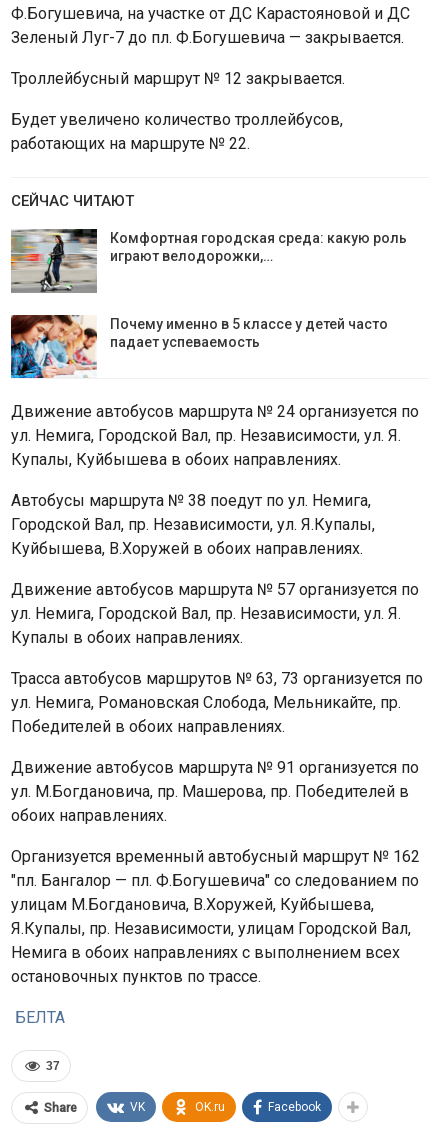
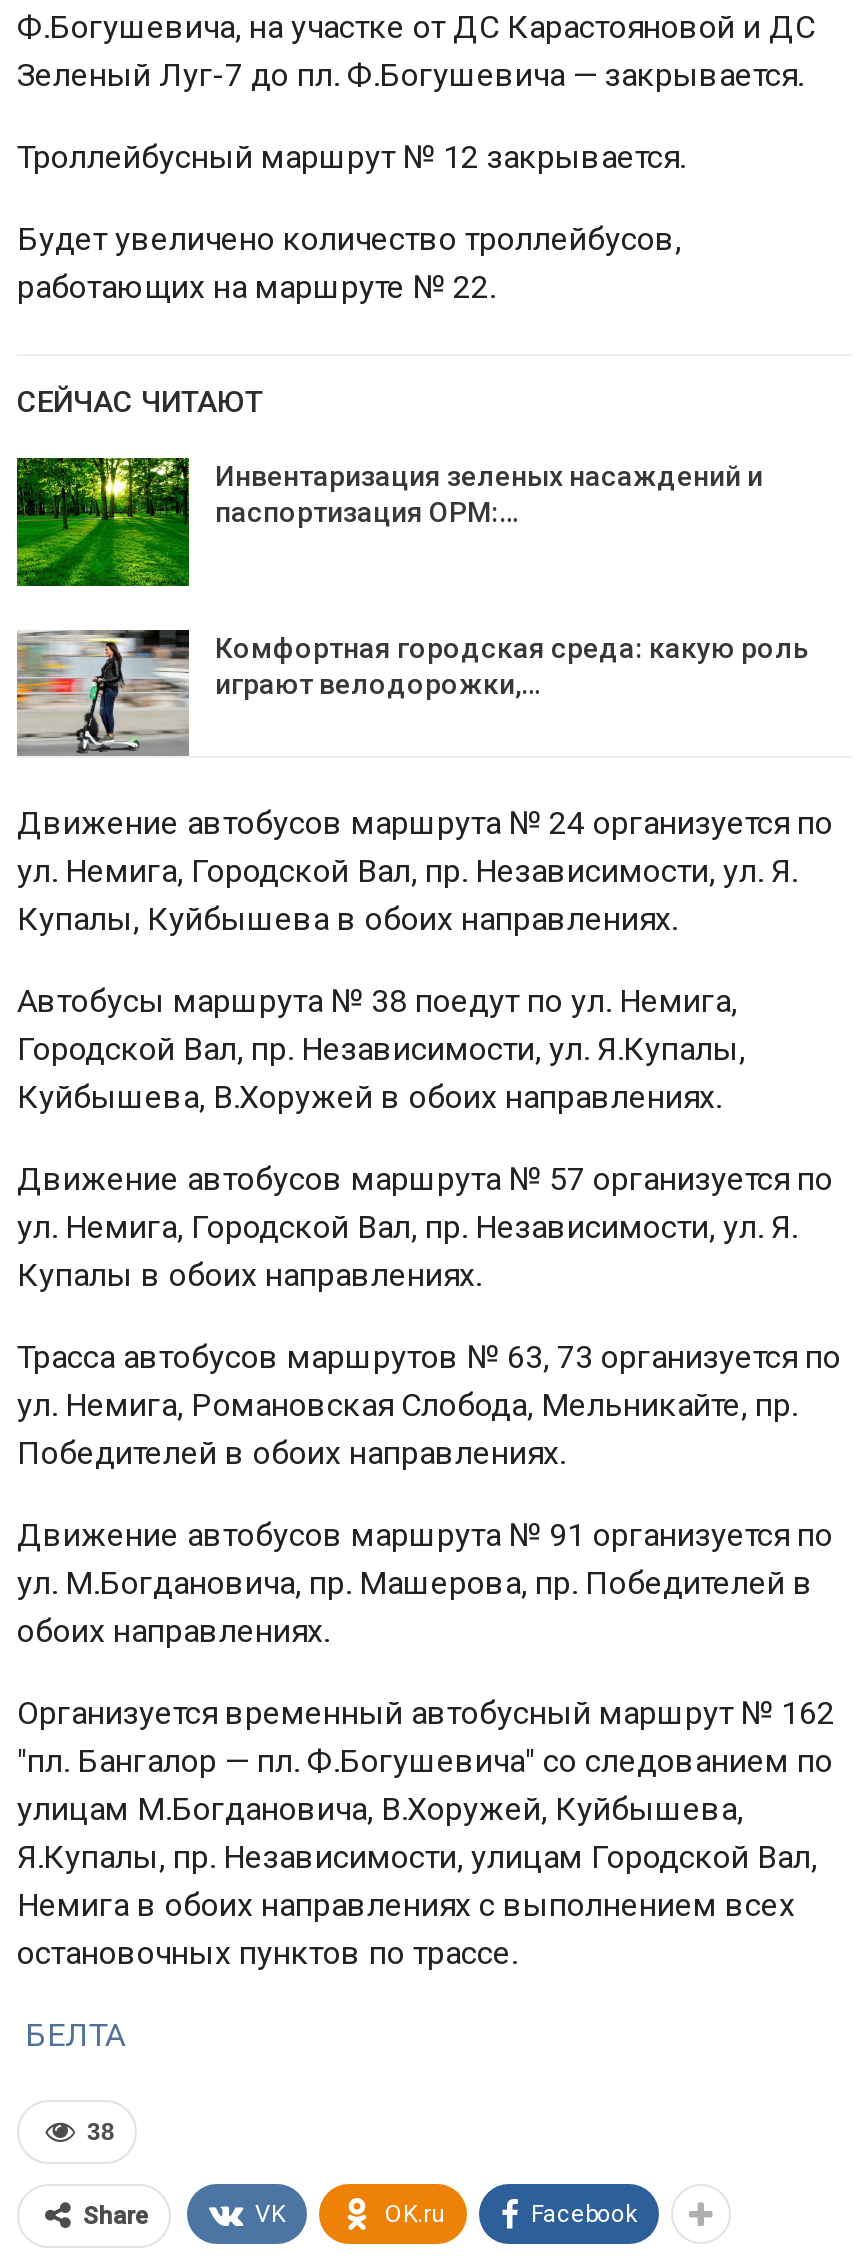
none -> [15,456,763,588] [image] | Инвентаризация зеленых насаждений и | паспортизация ОРМ:…
moved [9,227,407,292] -> [13,626,809,756]: [image] | Комфортная городская среда: какую роль | играют велодорожки,…
[10,314,388,379] [image] | Почему именно в 5 классе у детей часто | падает успеваемость -> none
[46,1059,60,1073] 37 -> [87,2118,115,2146] 38

